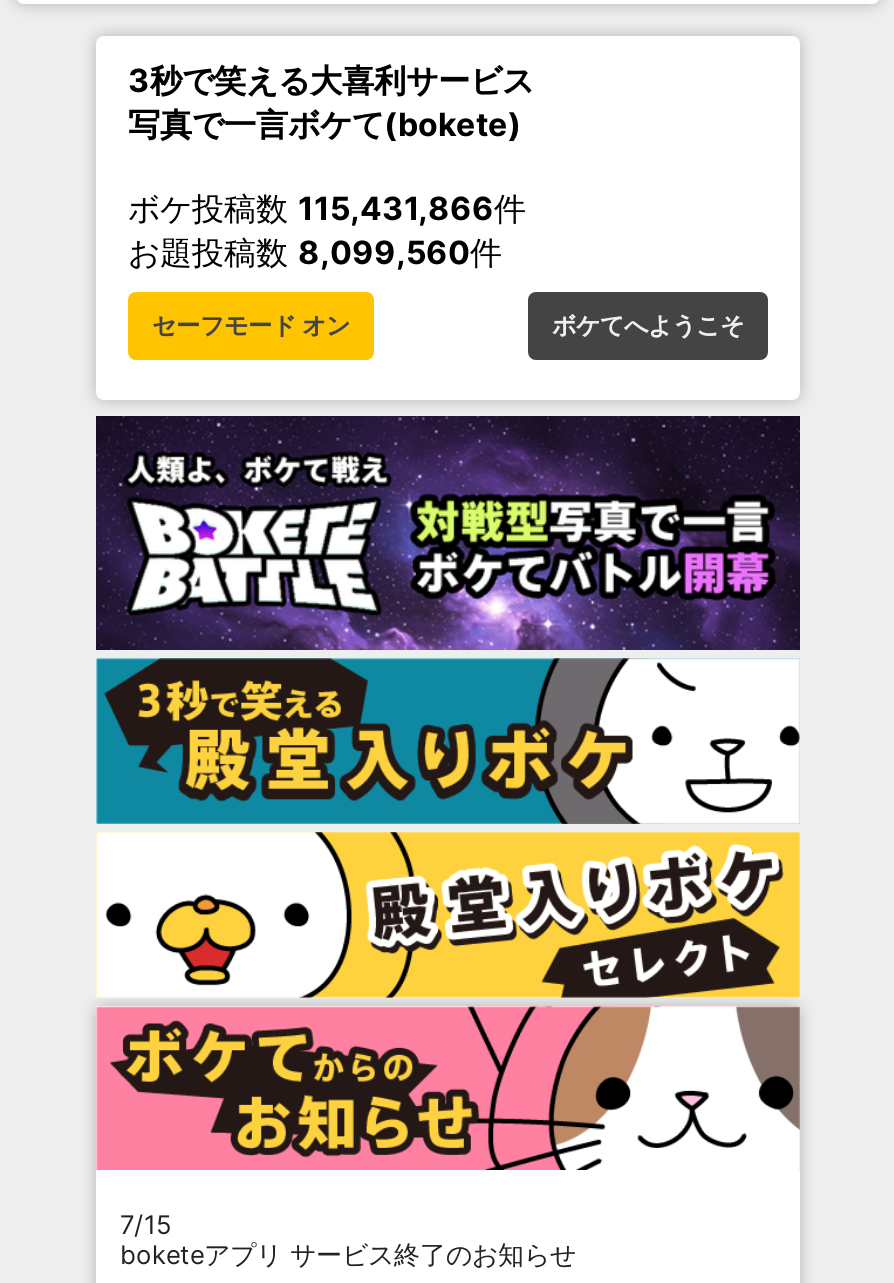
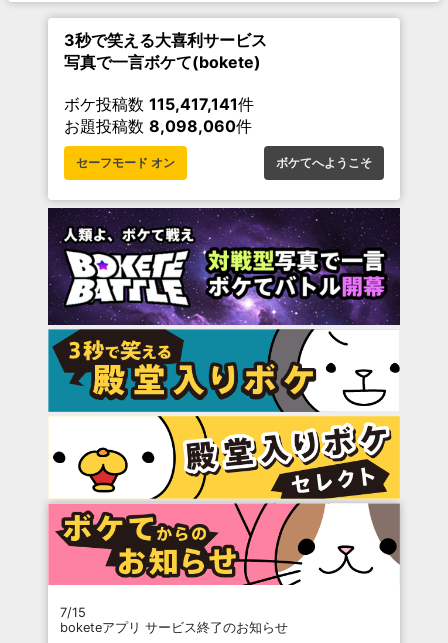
[128,188,526,228] ボケ投稿数115,431,866件 -> [64,94,254,114] ボケ投稿数115,417,141件
[128,232,502,272] お題投稿数8,099,560件 -> [64,116,252,136] お題投稿数8,098,060件

